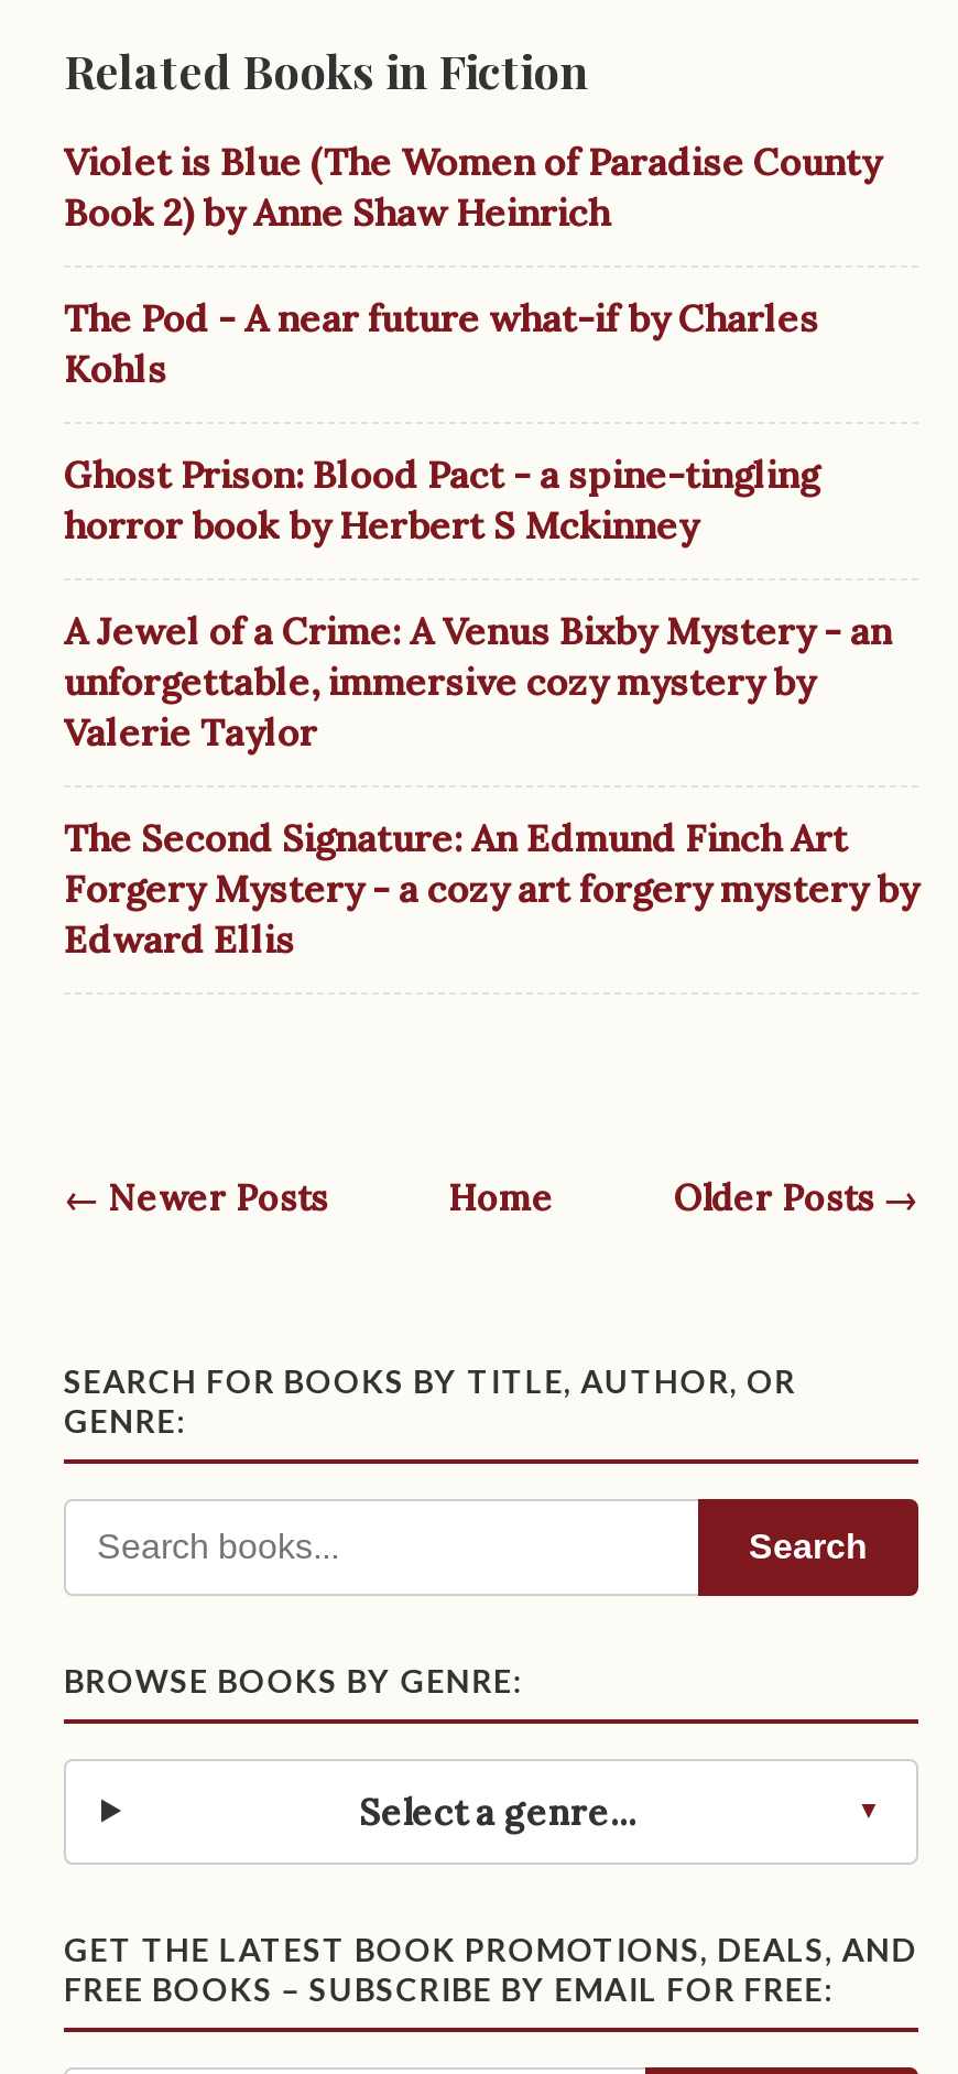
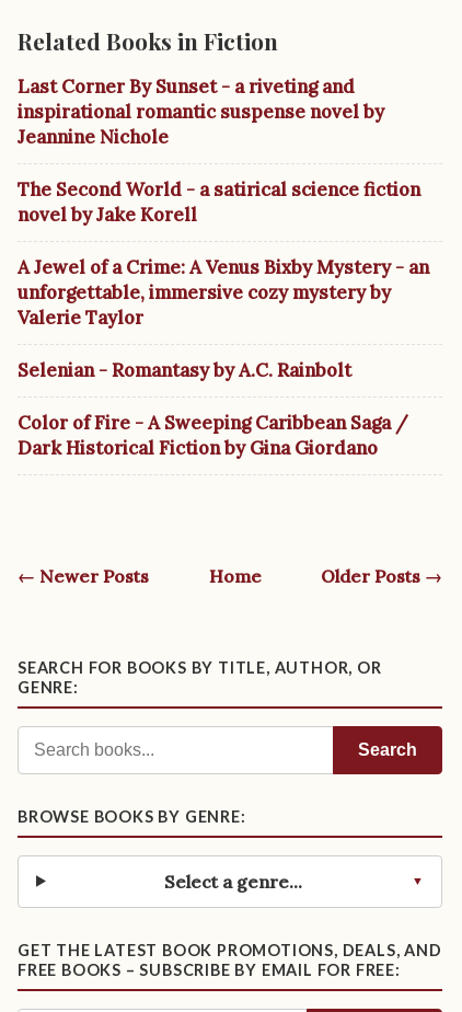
[64,137,881,549] Violet is Blue (The Women of Paradise County | Book 2) by Anne Shaw Heinrich | The Pod - A near future what-if by Charles | Kohls | Ghost Prison: Blood Pact - a spine-tingling | horror book by Herbert S Mckinney -> [18,74,420,226] Last Corner By Sunset - a riveting and | inspirational romantic suspense novel by | Jeannine Nichole | The Second World - a satirical science fiction | novel by Jake Korell
moved [64,606,892,756] -> [18,255,429,329]: A Jewel of a Crime: A Venus Bixby Mystery - an | unforgettable, immersive cozy mystery by | Valerie Taylor
[64,813,918,963] The Second Signature: An Edmund Finch Art | Forgery Mystery - a cozy art forgery mystery by | Edward Ellis -> [18,358,408,460] Selenian - Romantasy by A.C. Rainbolt | Color of Fire - A Sweeping Caribbean Saga / | Dark Historical Fiction by Gina Giordano

